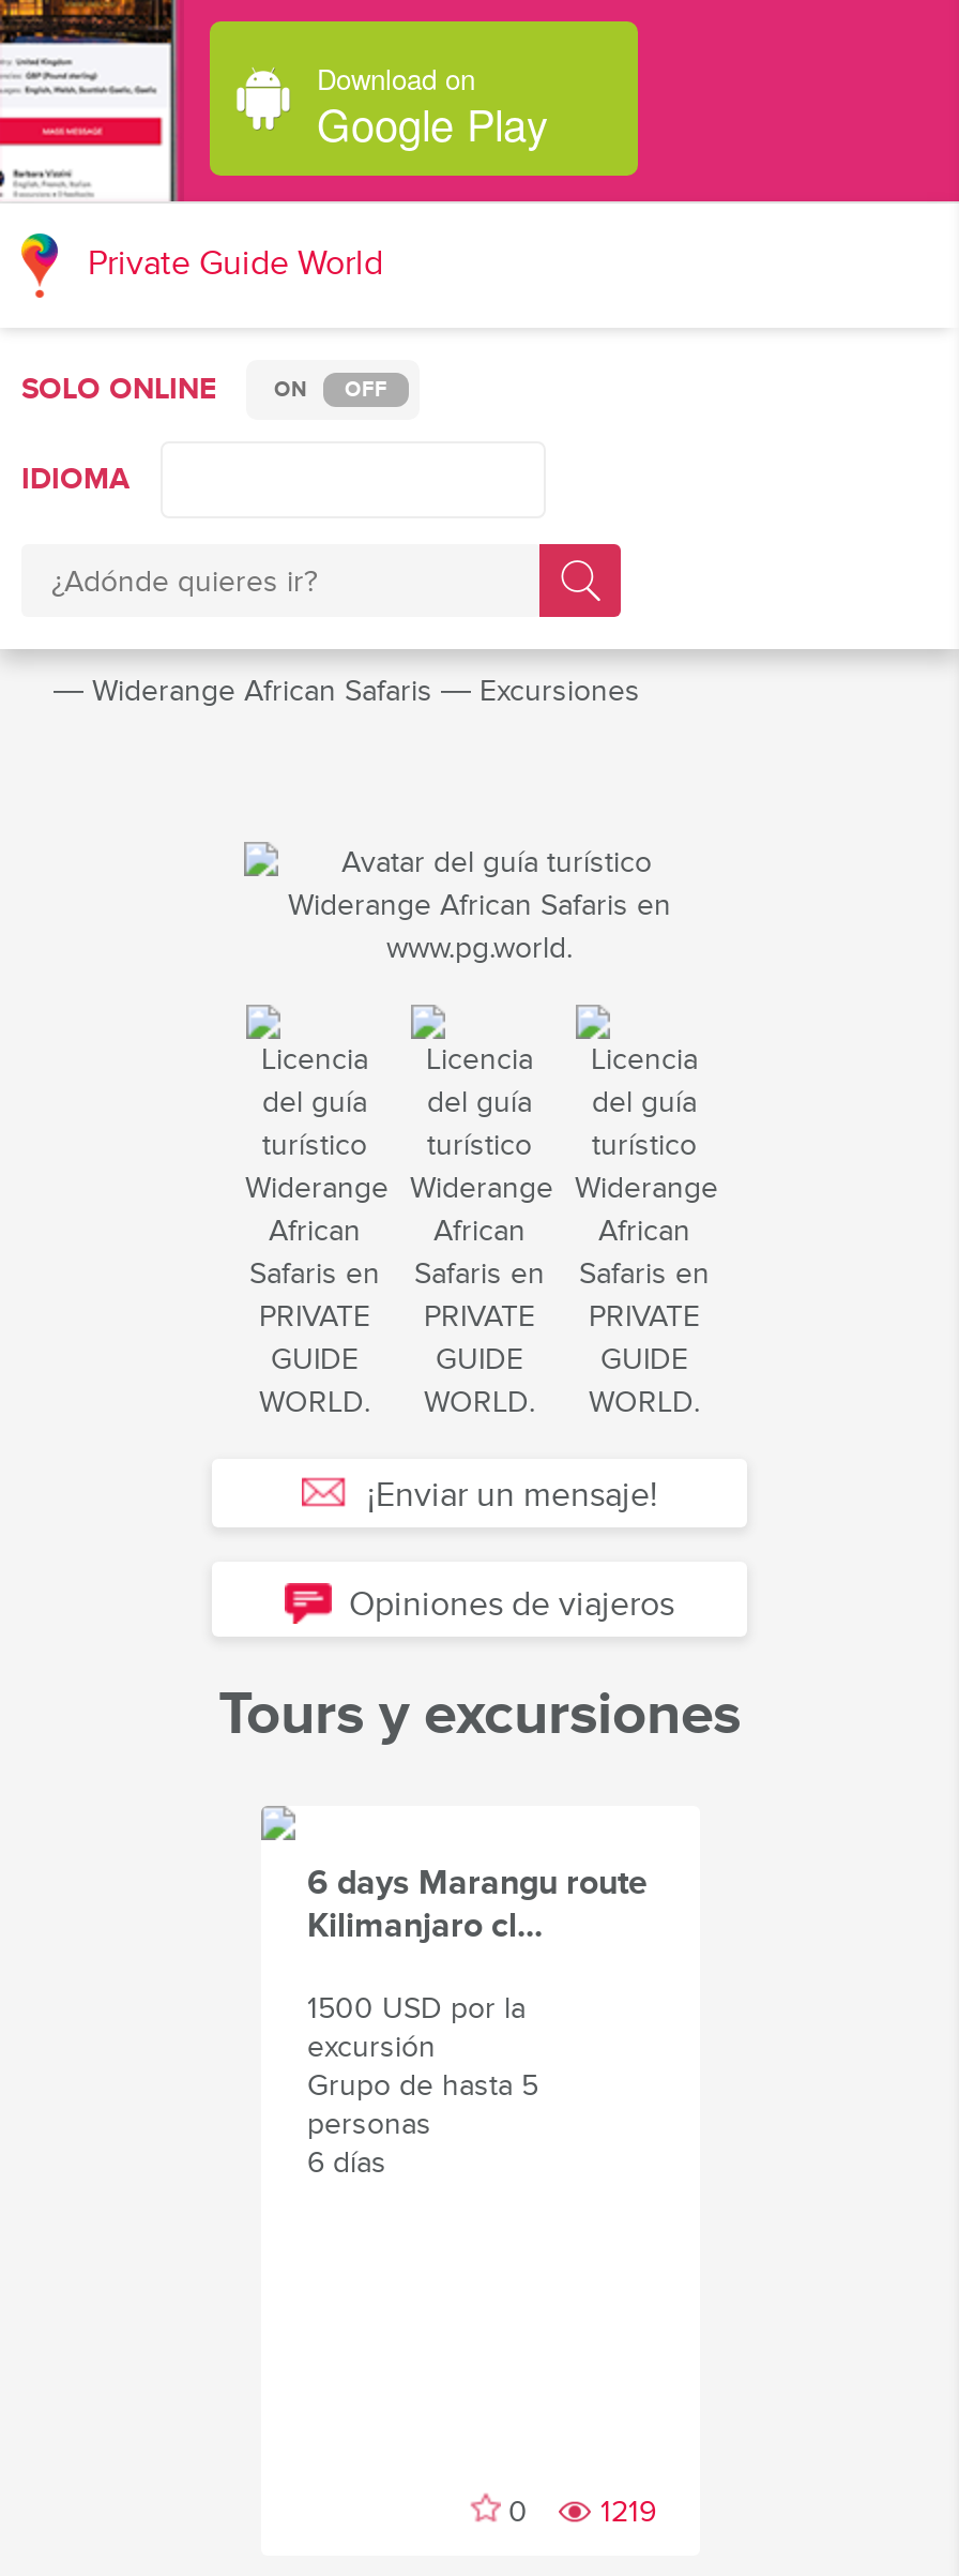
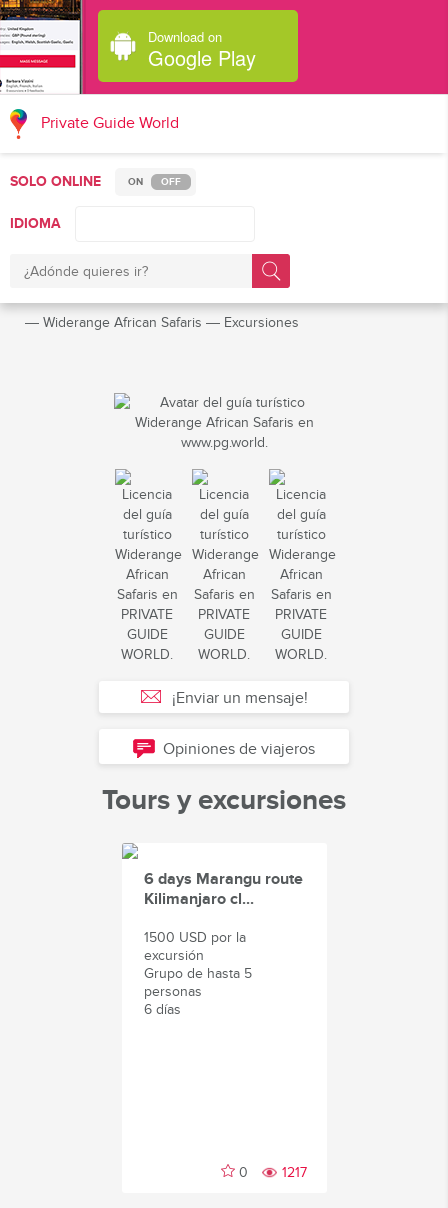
[600,2494,656,2530] 1219 -> [281,1164,306,1181] 1217

